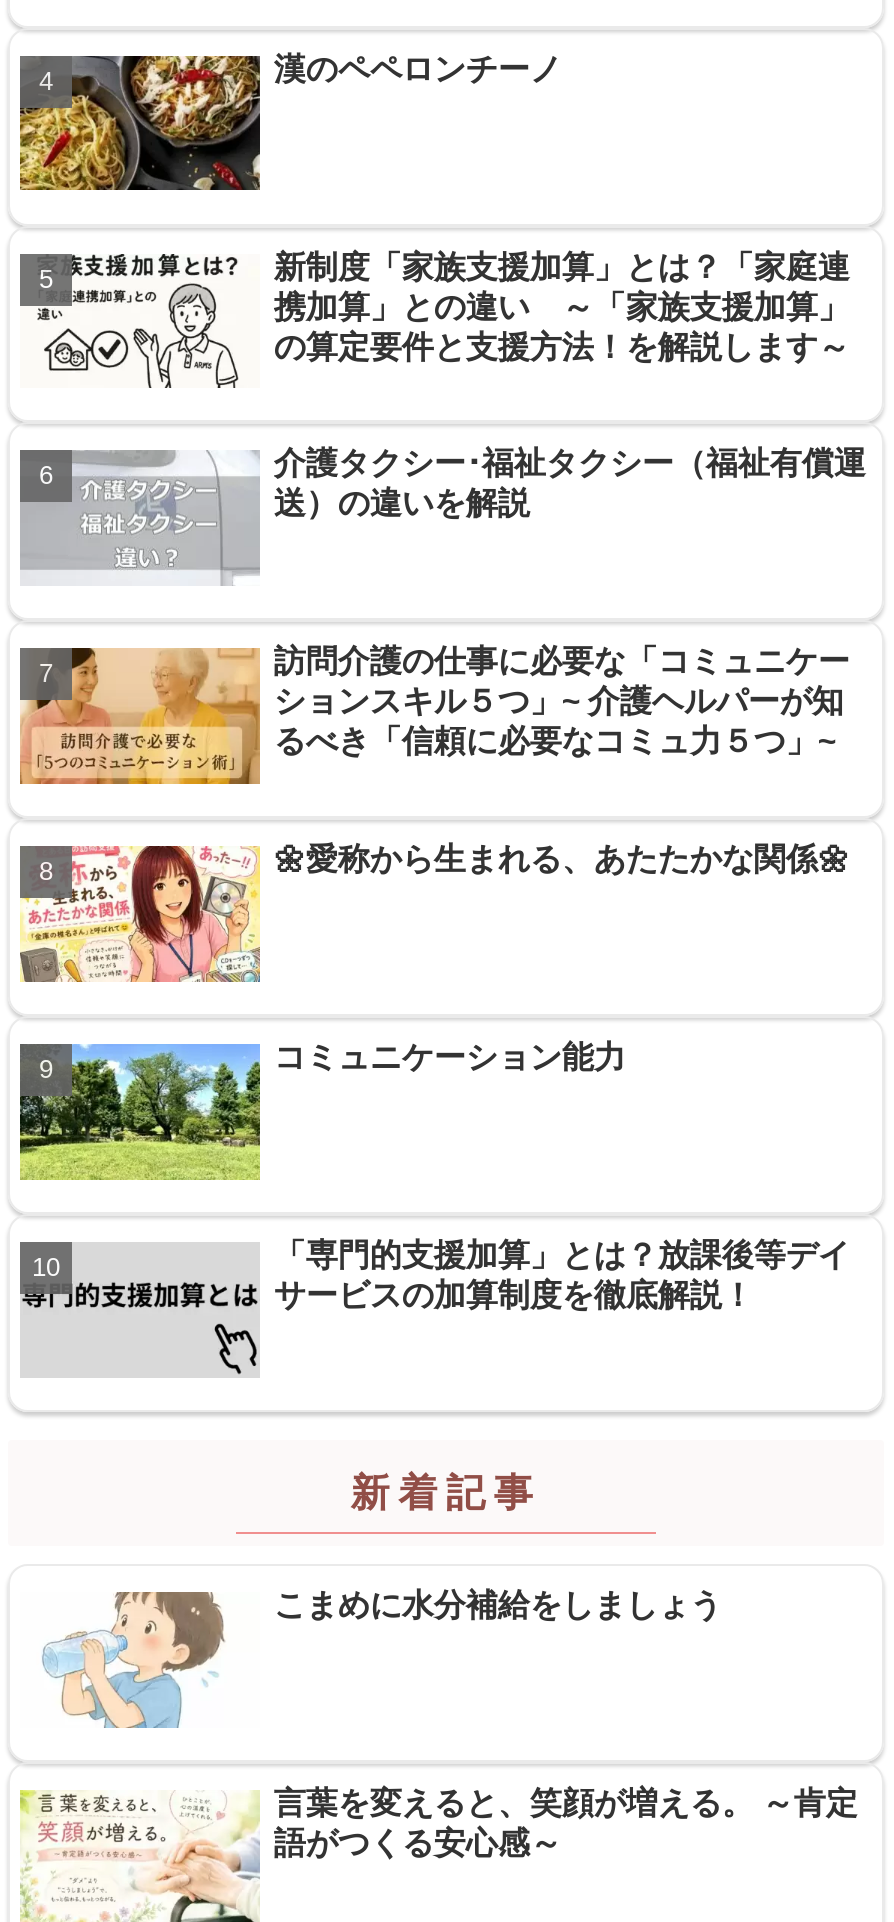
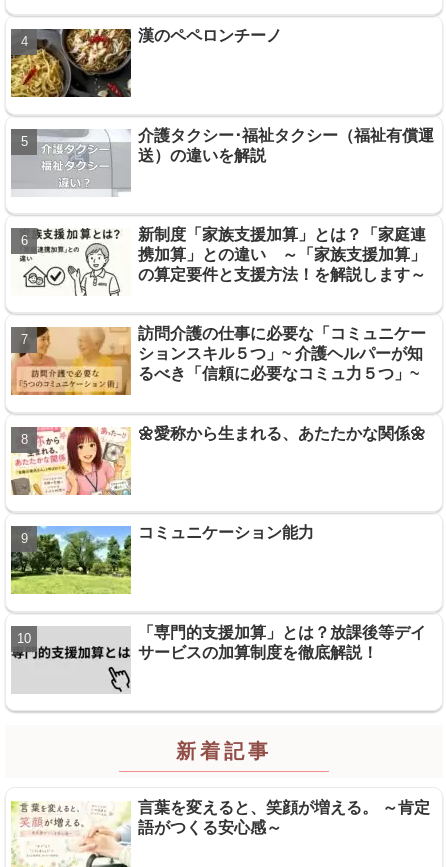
moved [34,249,850,383] -> [18,226,426,293]: [image] | 新制度「家族支援加算」とは？「家庭連 | 携加算」との違い ～「家族支援加算」 | の算定要件と支援方法！を解説します～
moved [20,447,866,583] -> [11,127,434,195]: [image] | 介護タクシー･福祉タクシー（福祉有償運 | 送）の違いを解説
[42,1589,722,1731] [image] | こまめに水分補給をしましょう -> none

